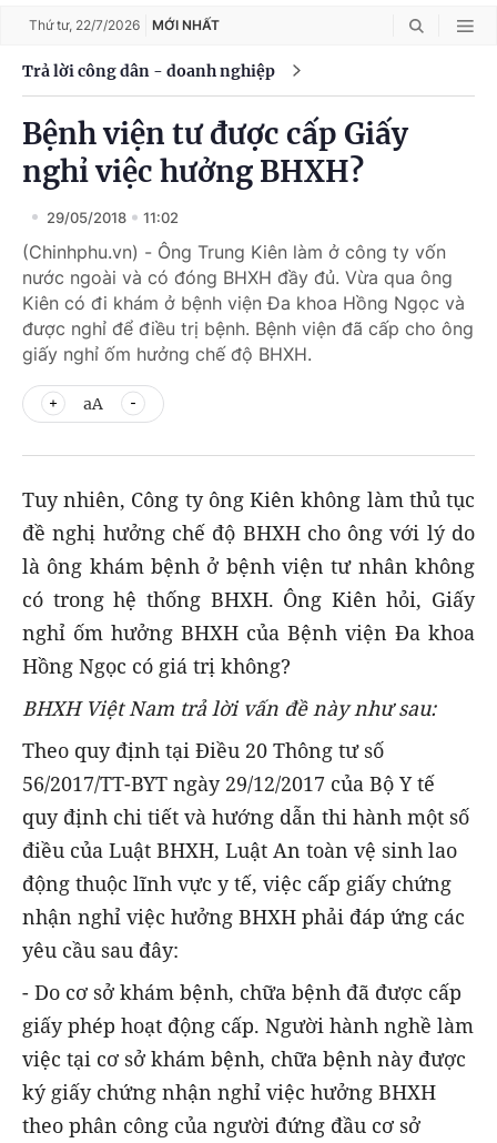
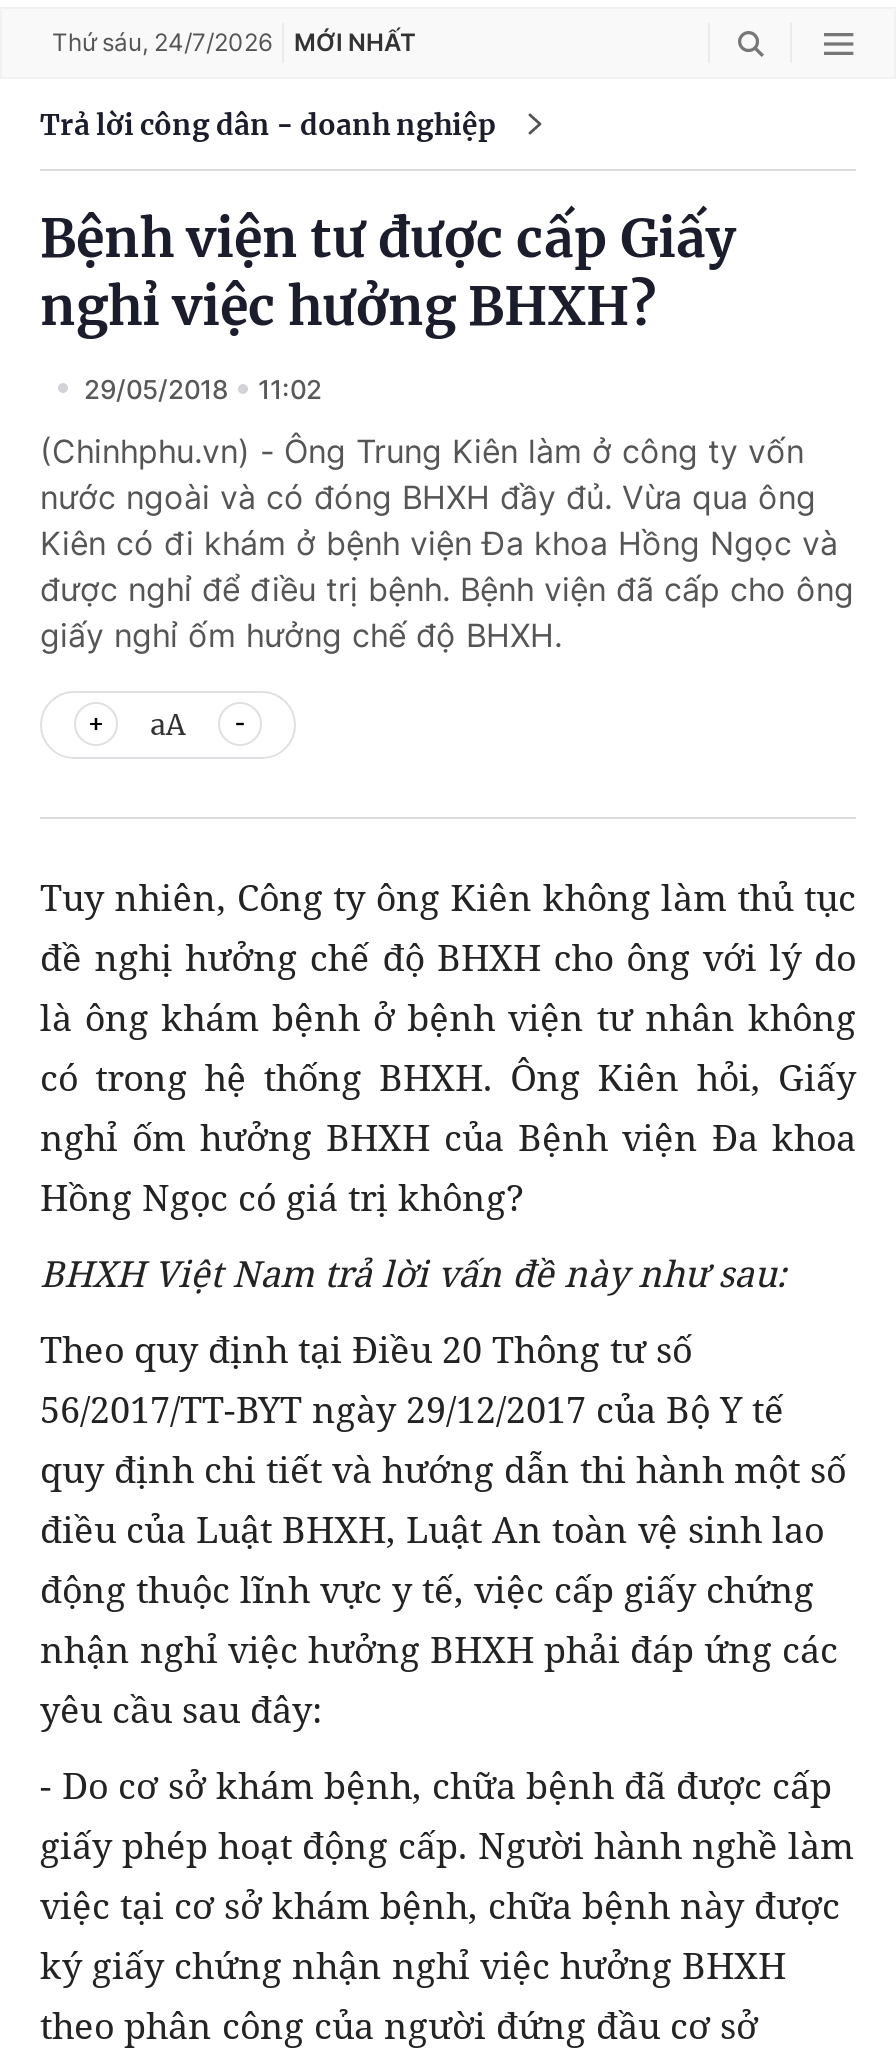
[29,17,220,33] Thứ tư, 22/7/2026 MỚI NHẤT -> [52,27,416,57] Thứ sáu, 24/7/2026 MỚI NHẤT

